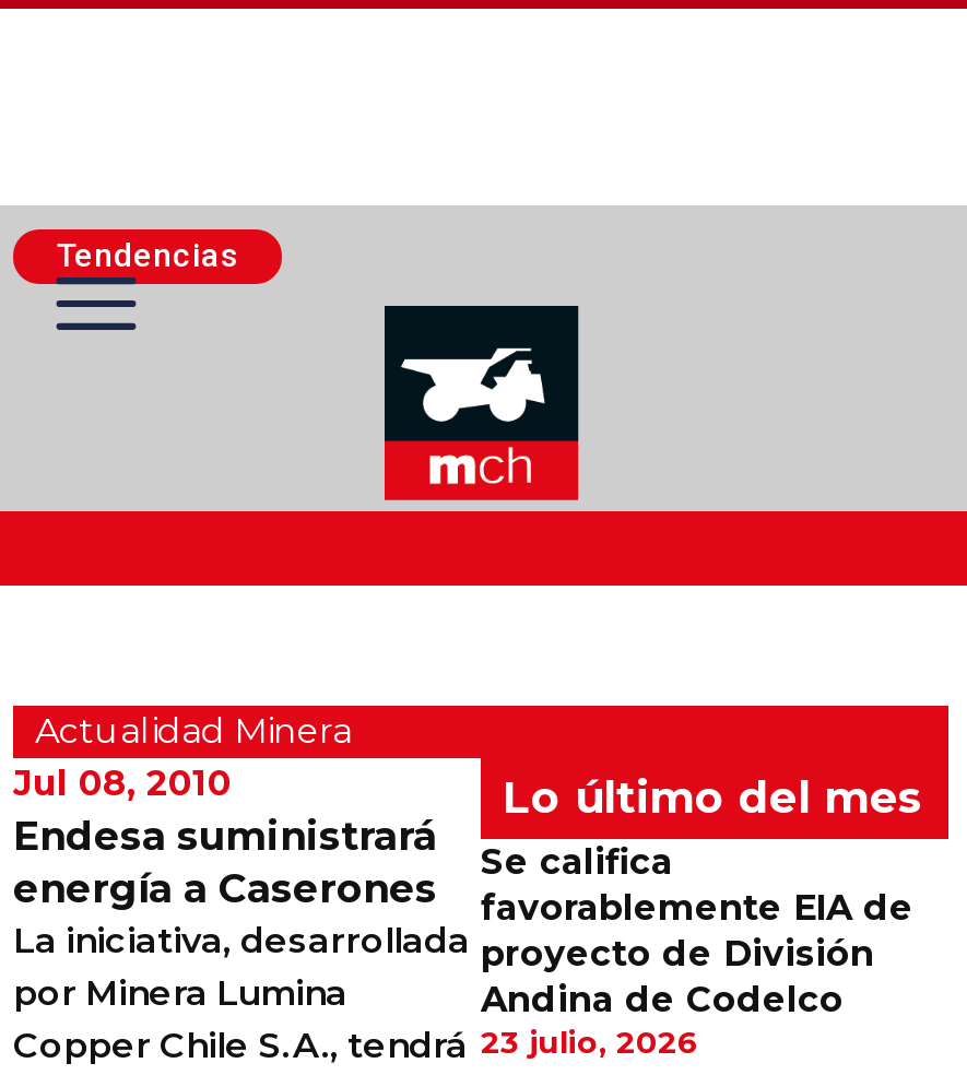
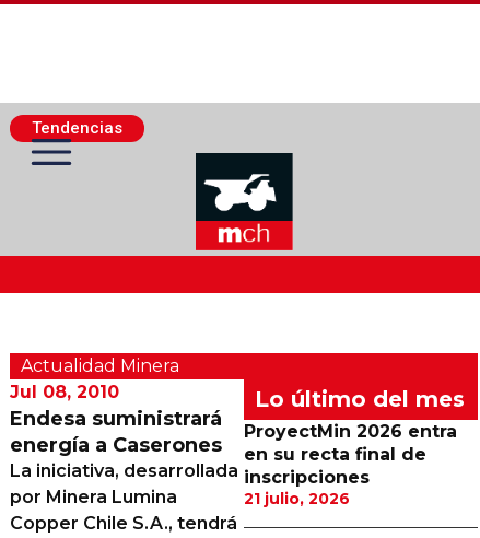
[481,841,913,1062] Se califica | favorablemente EIA de | proyecto de División | Andina de Codelco | 23 julio, 2026 -> [244,421,457,508] ProyectMin 2026 entra | en su recta final de | inscripciones | 21 julio, 2026

